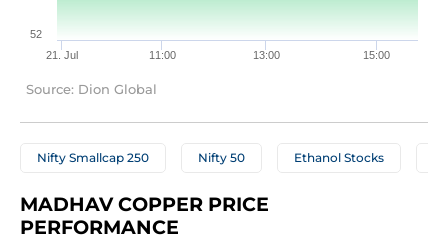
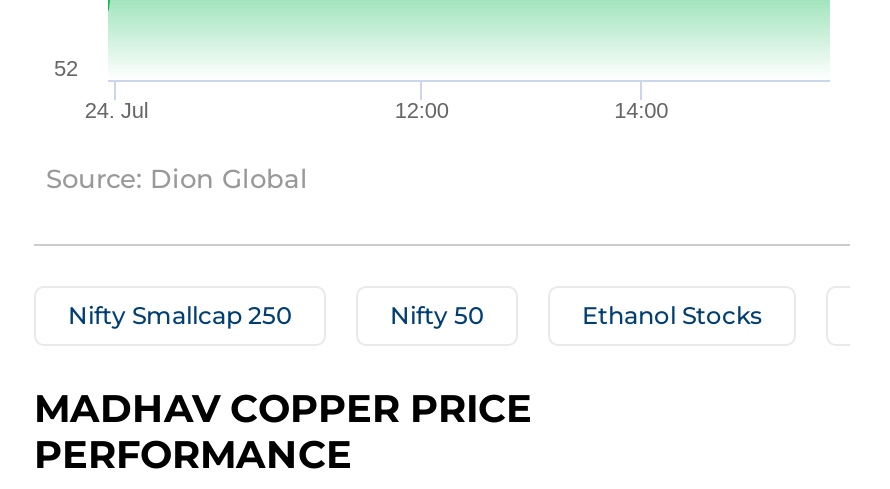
[46,49,390,61] 21. Jul | 11:00 | 13:00 | 15:00 -> [85,98,668,123] 24. Jul | 12:00 | 14:00

